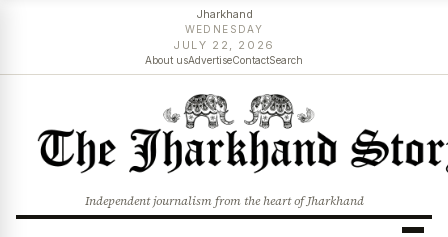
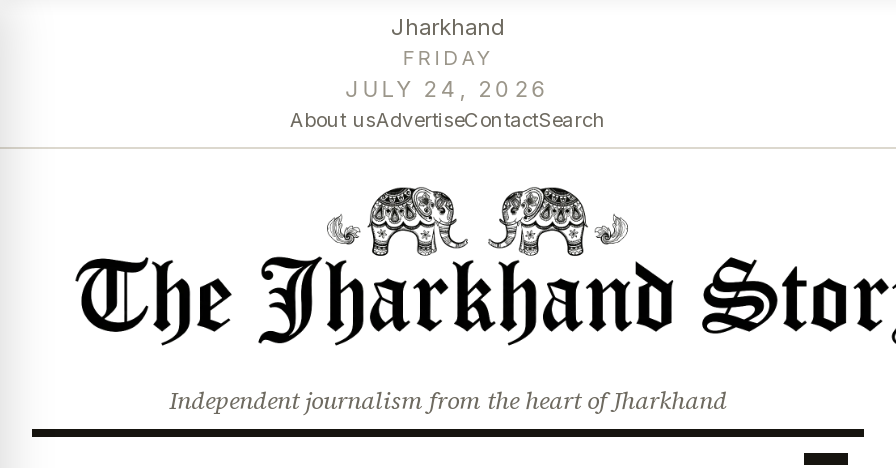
[173,23,275,52] WEDNESDAY | JULY 22, 2026 -> [345,45,551,103] FRIDAY | JULY 24, 2026

